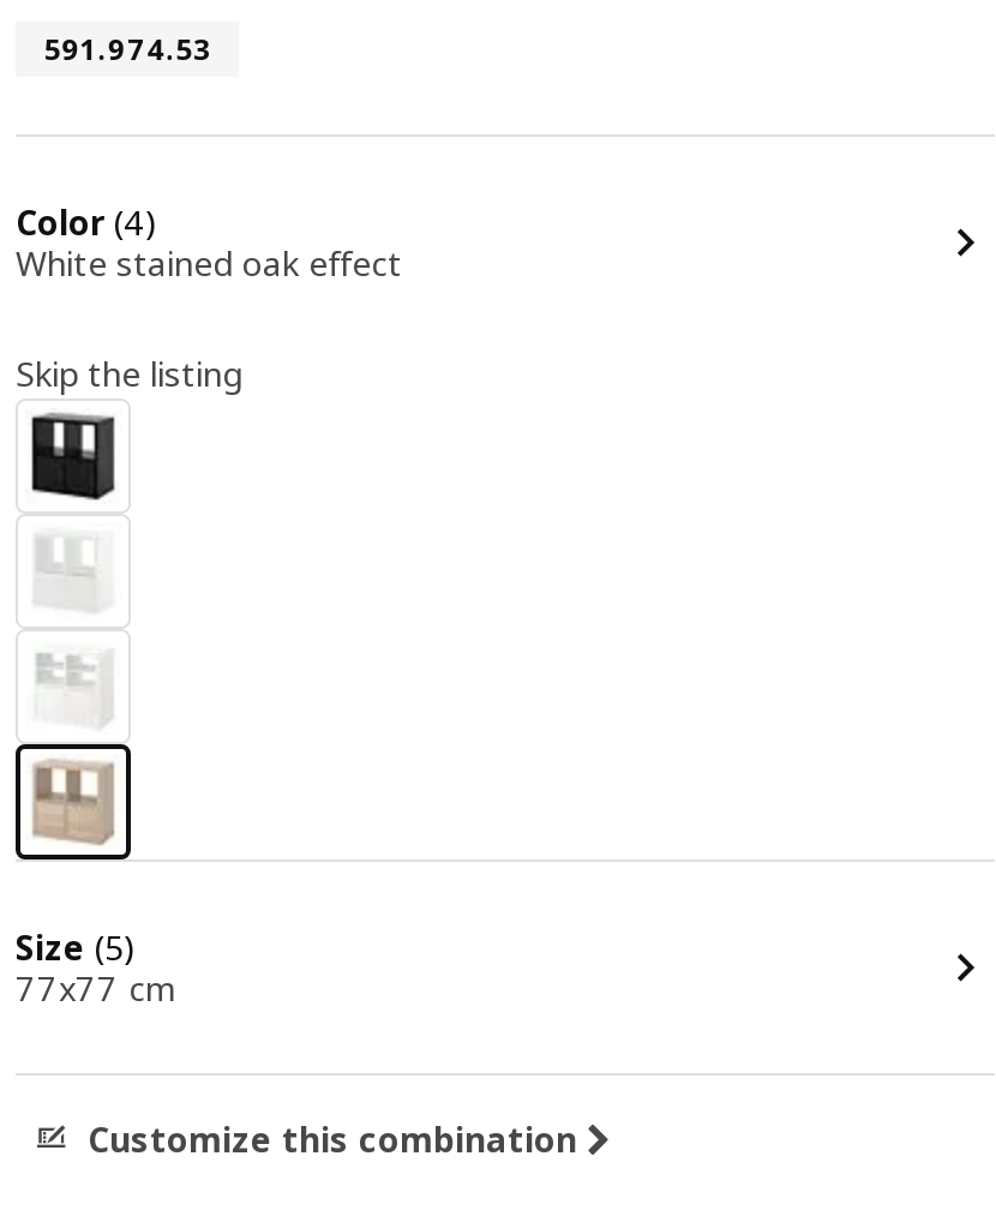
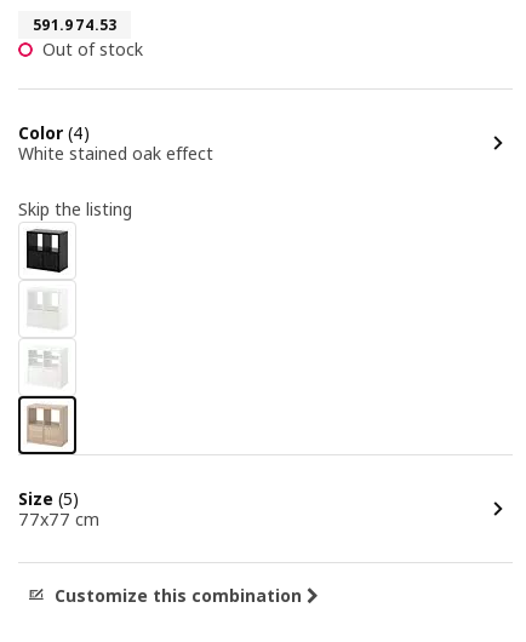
none -> [42,38,143,61] Out of stock

